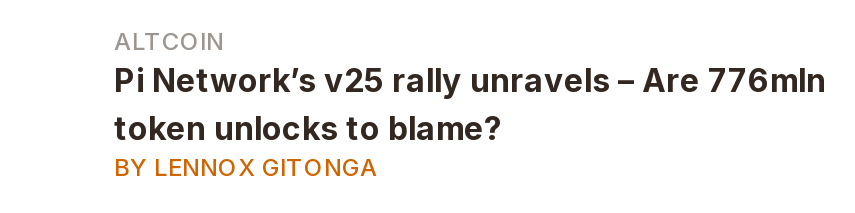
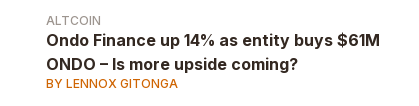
[114,61,826,149] Pi Network’s v25 rally unravels – Are 776mln | token unlocks to blame? -> [46,30,380,74] Ondo Finance up 14% as entity buys $61M | ONDO – Is more upside coming?

